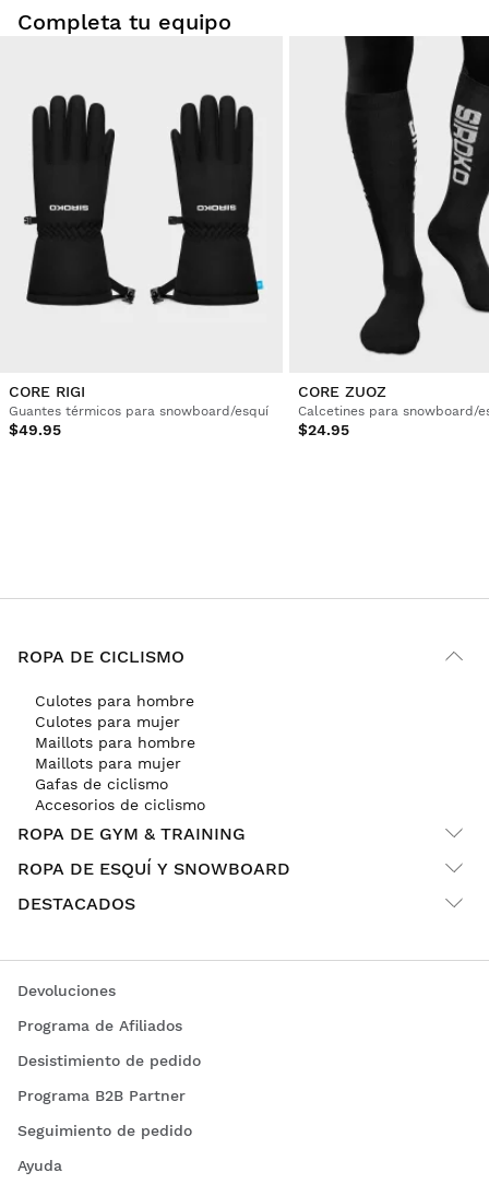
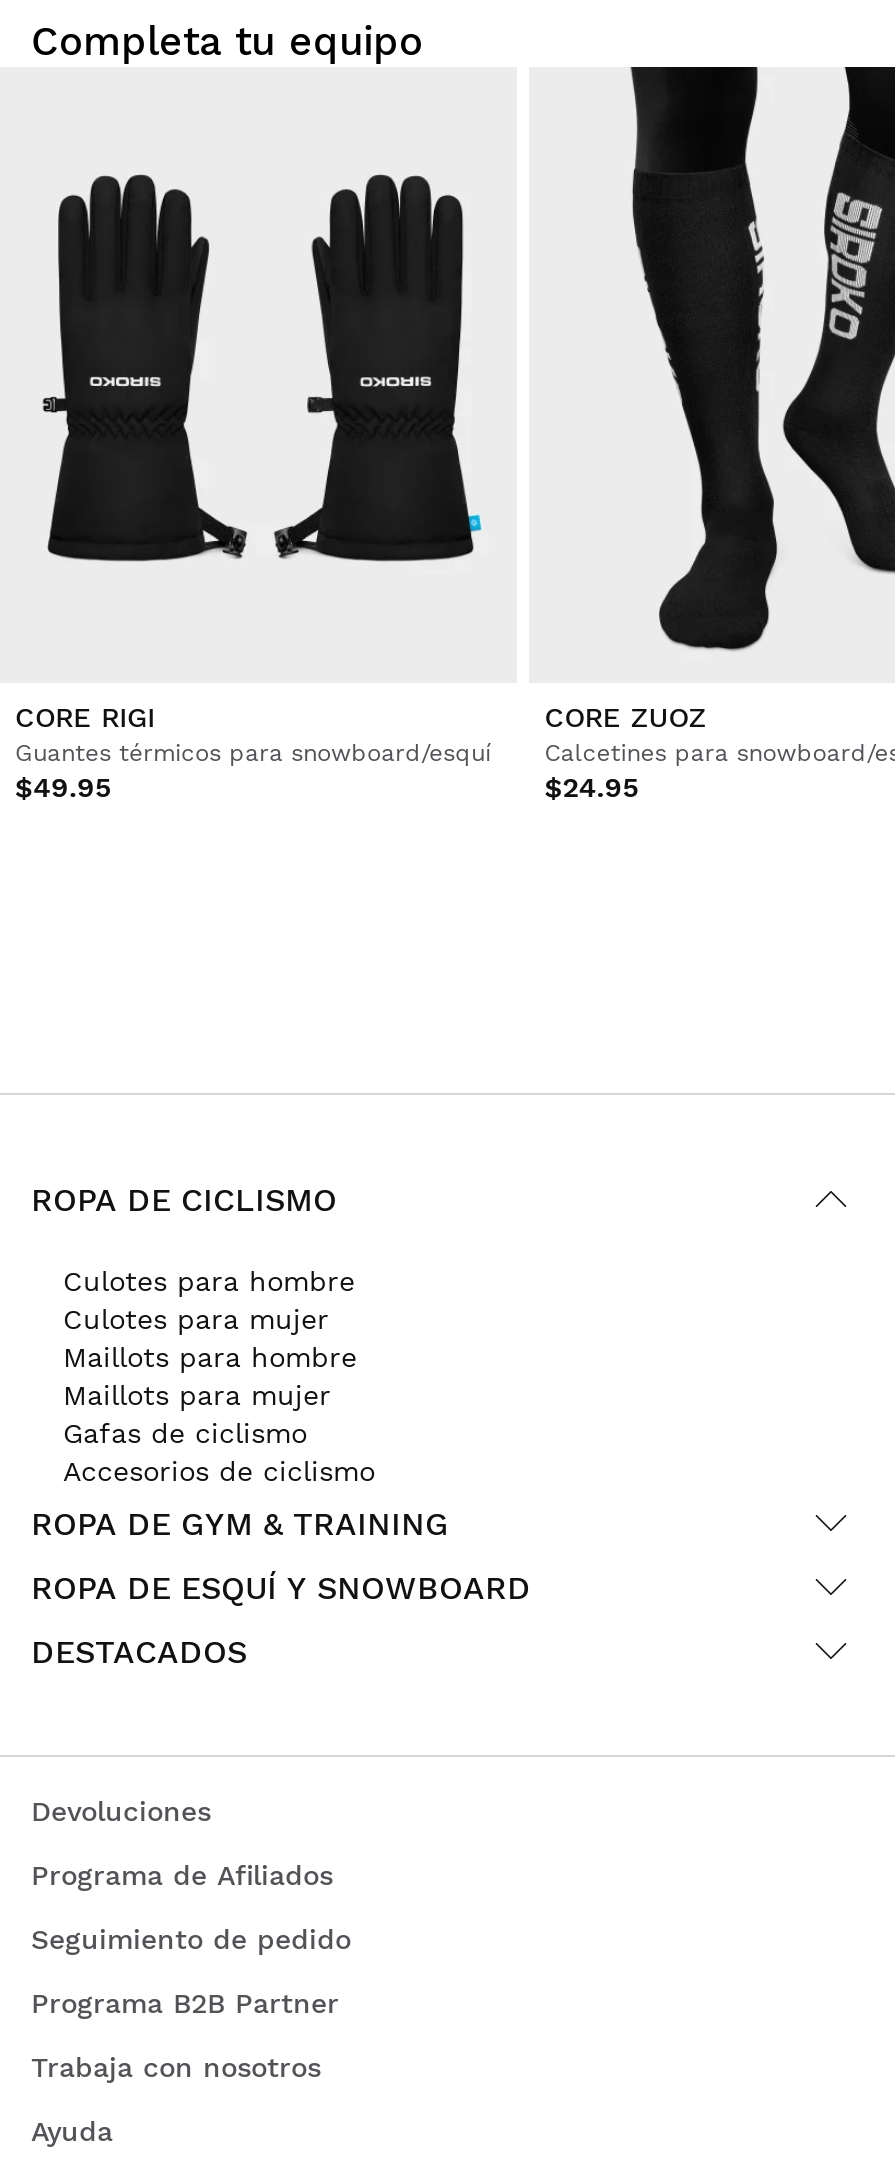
[17,1052,201,1069] Desistimiento de pedido -> none
none -> [31,2052,321,2084] Trabaja con nosotros
moved [17,1122,192,1139] -> [31,1924,351,1956]: Seguimiento de pedido

